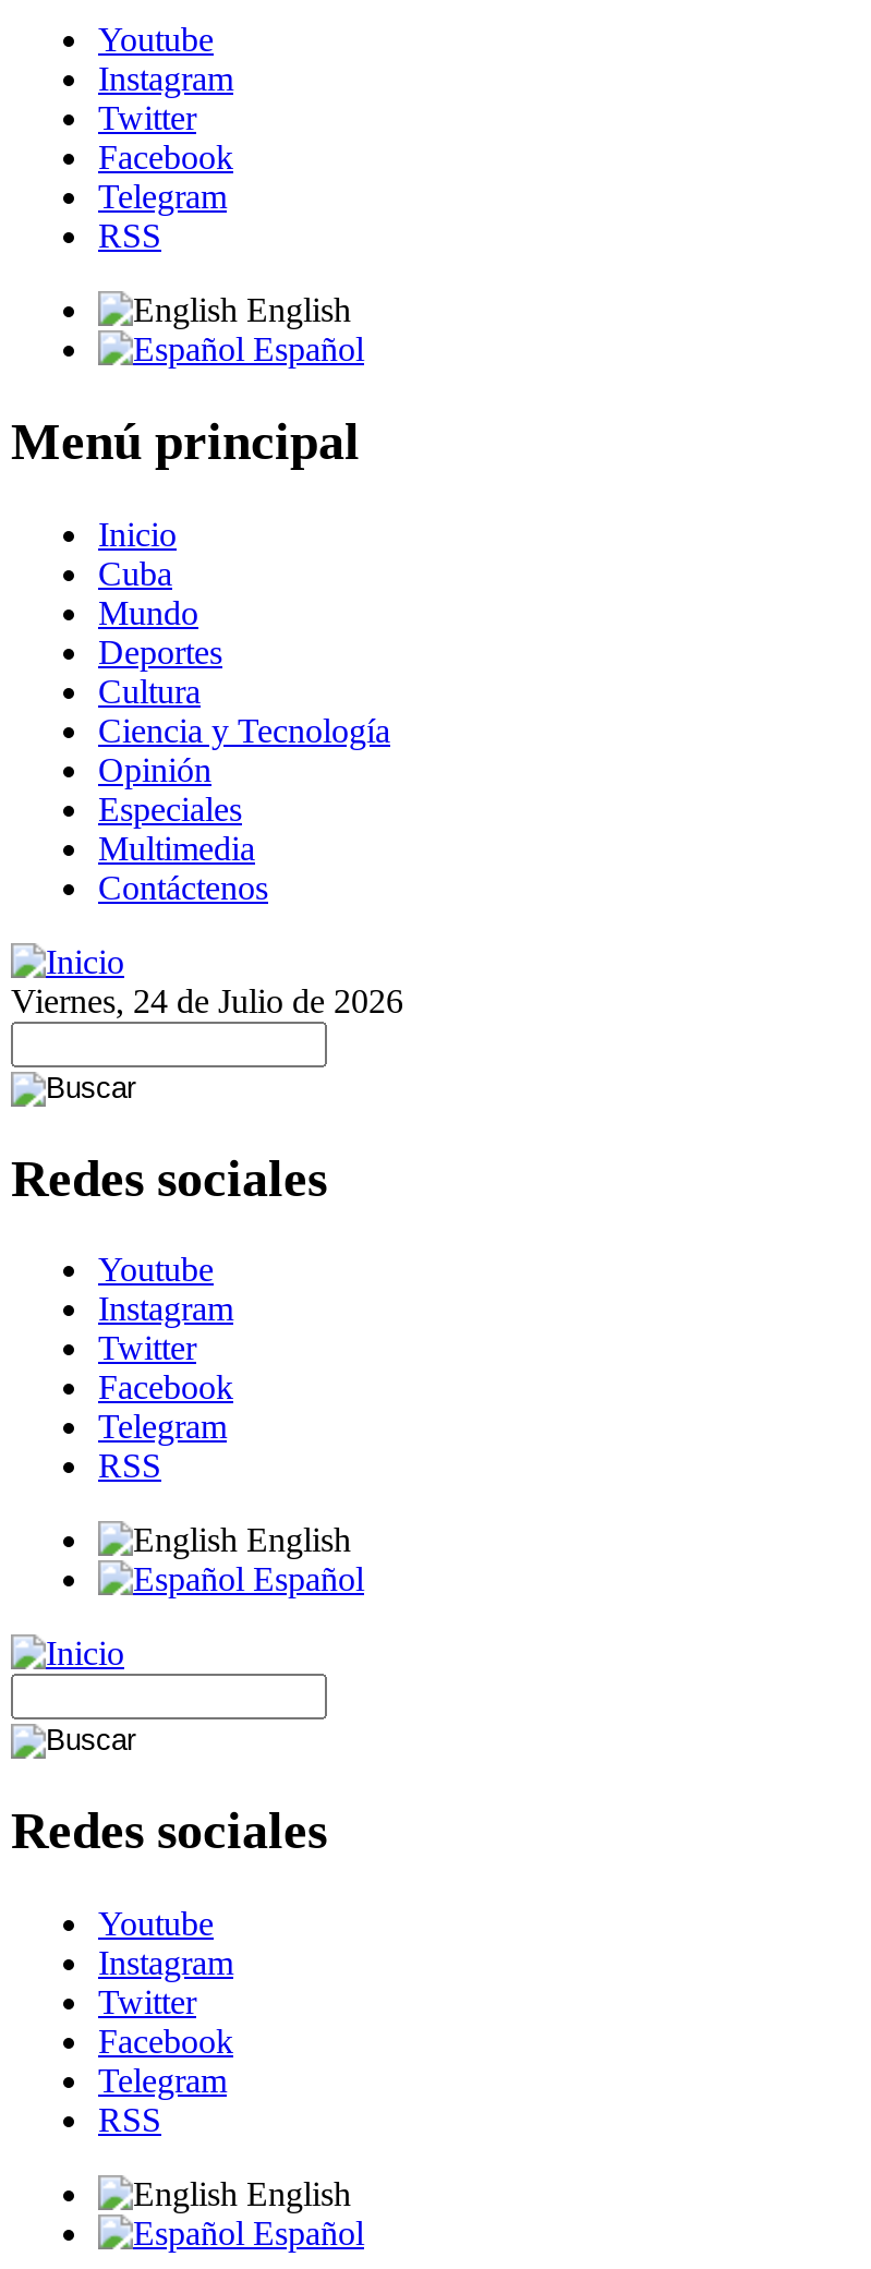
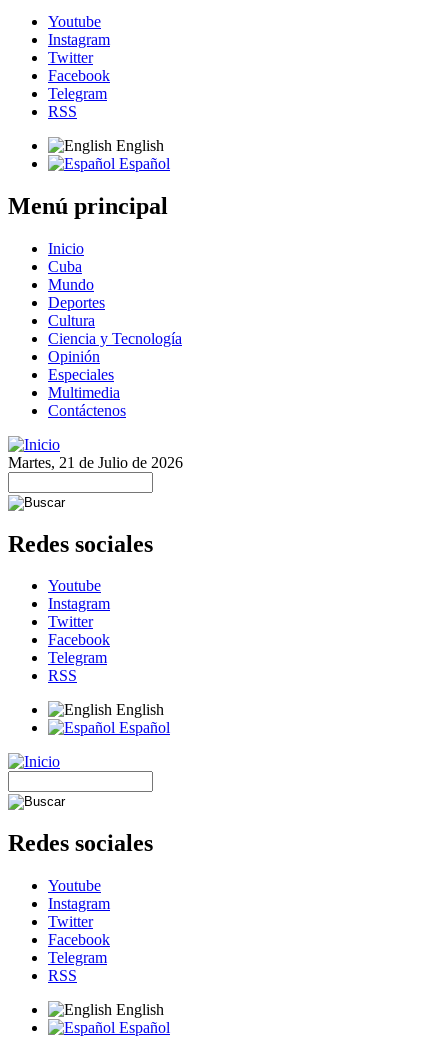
[11,982,403,1019] Viernes, 24 de Julio de 2026 -> [8,454,183,471] Martes, 21 de Julio de 2026

